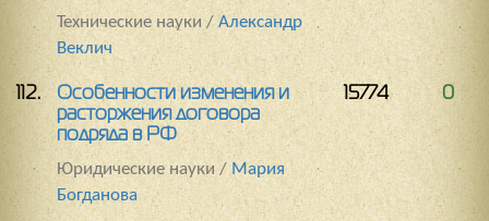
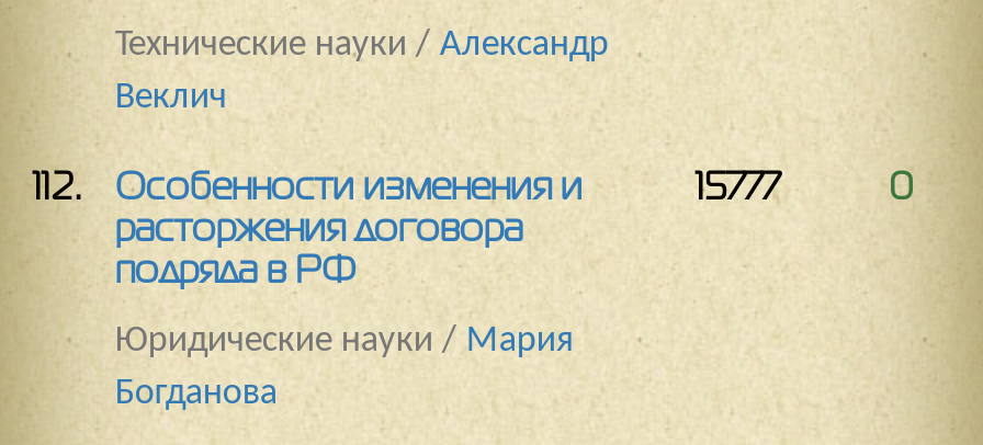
[344,85,389,102] 15774 -> [696,171,779,206] 15777

